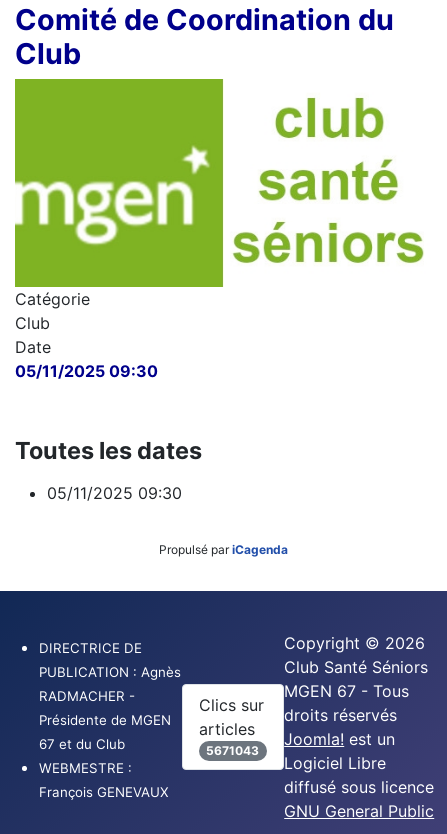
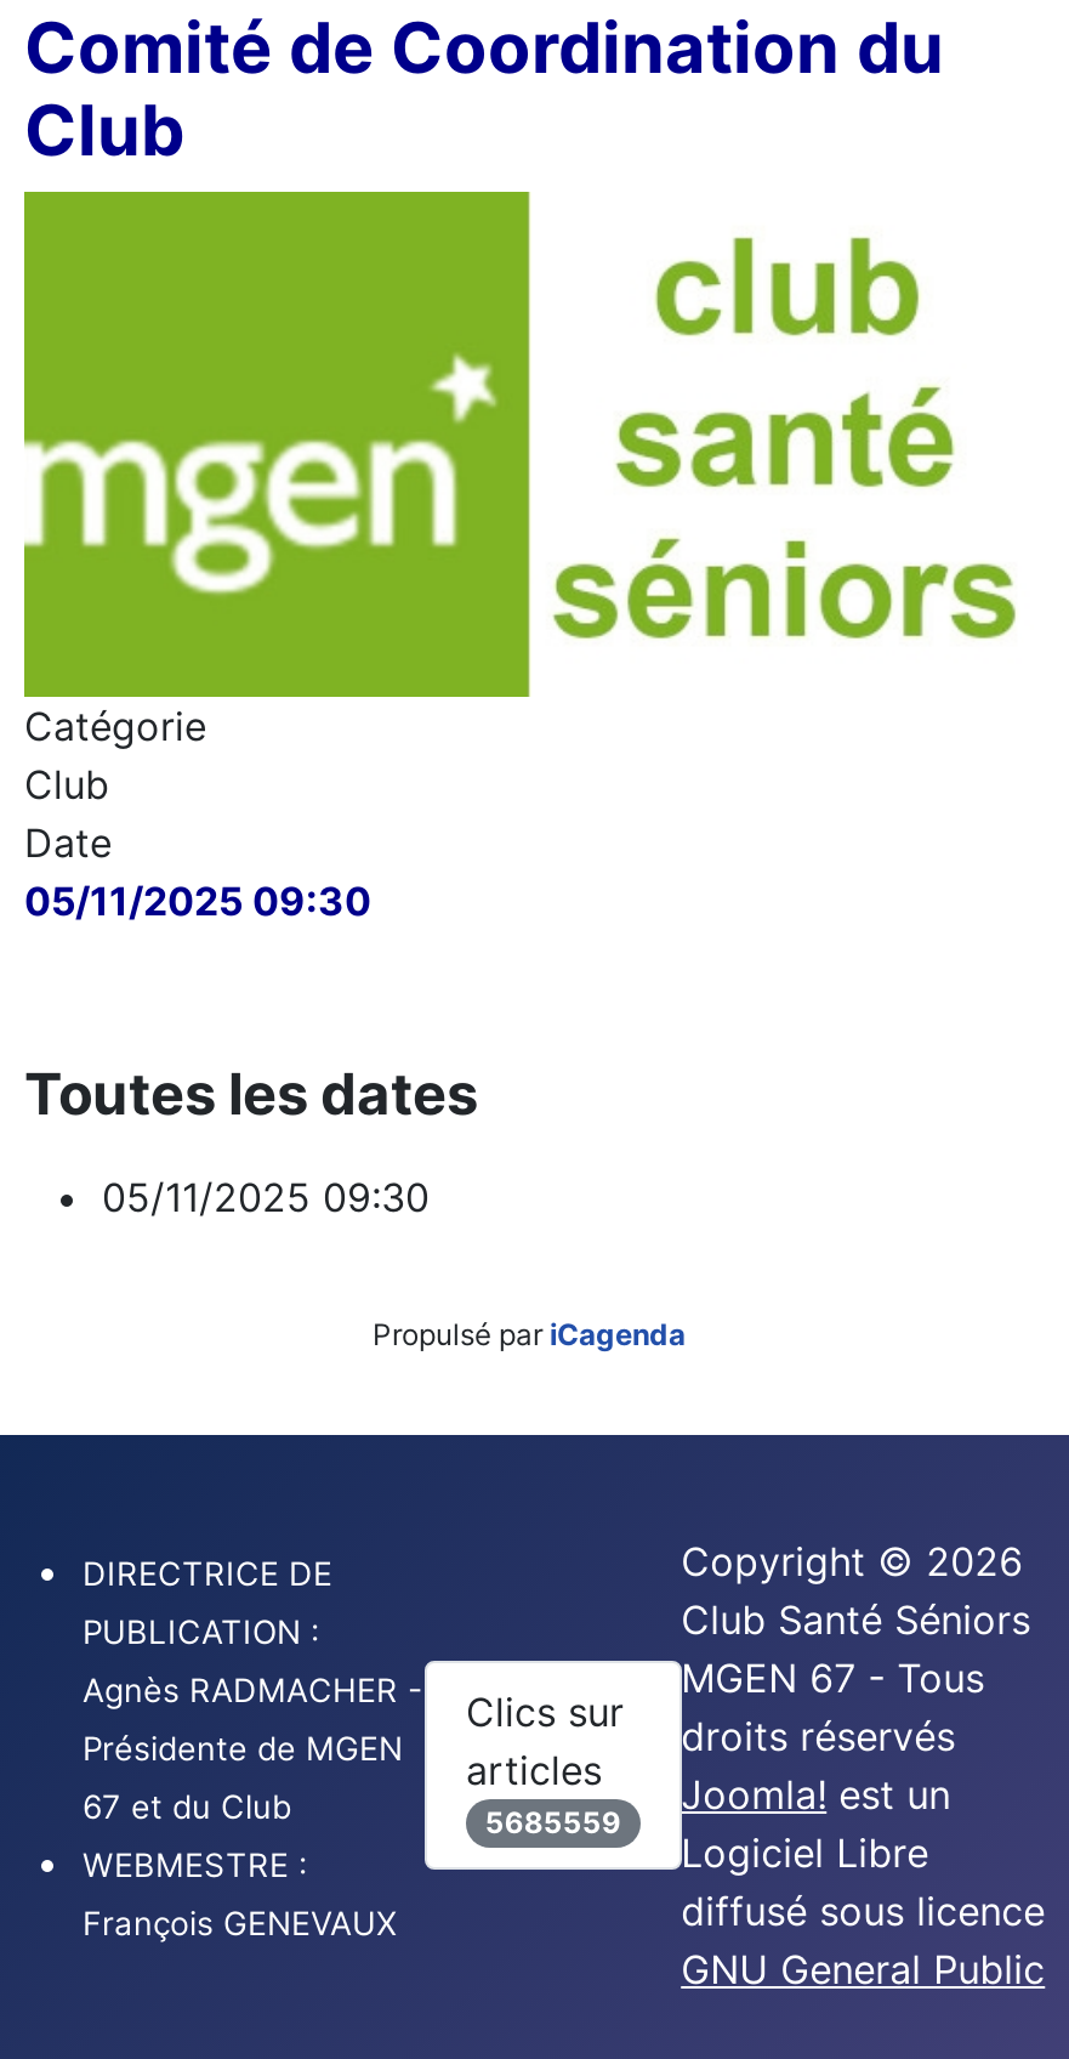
[206,743,259,758] 5671043 -> [485,1804,621,1841] 5685559

